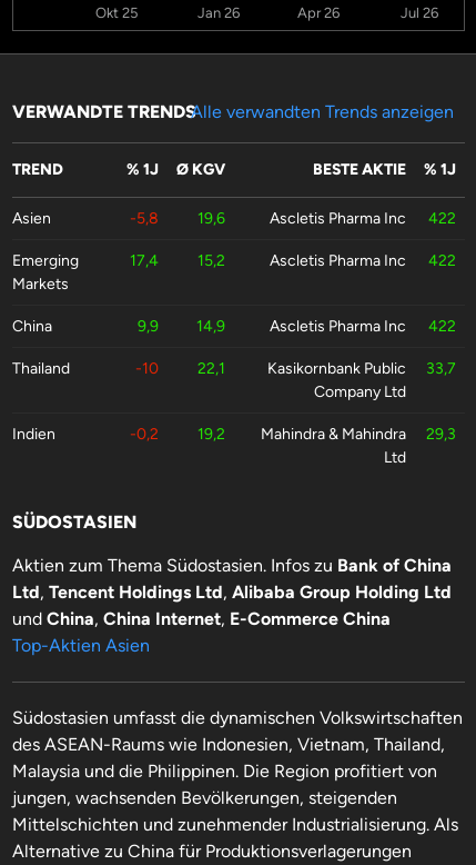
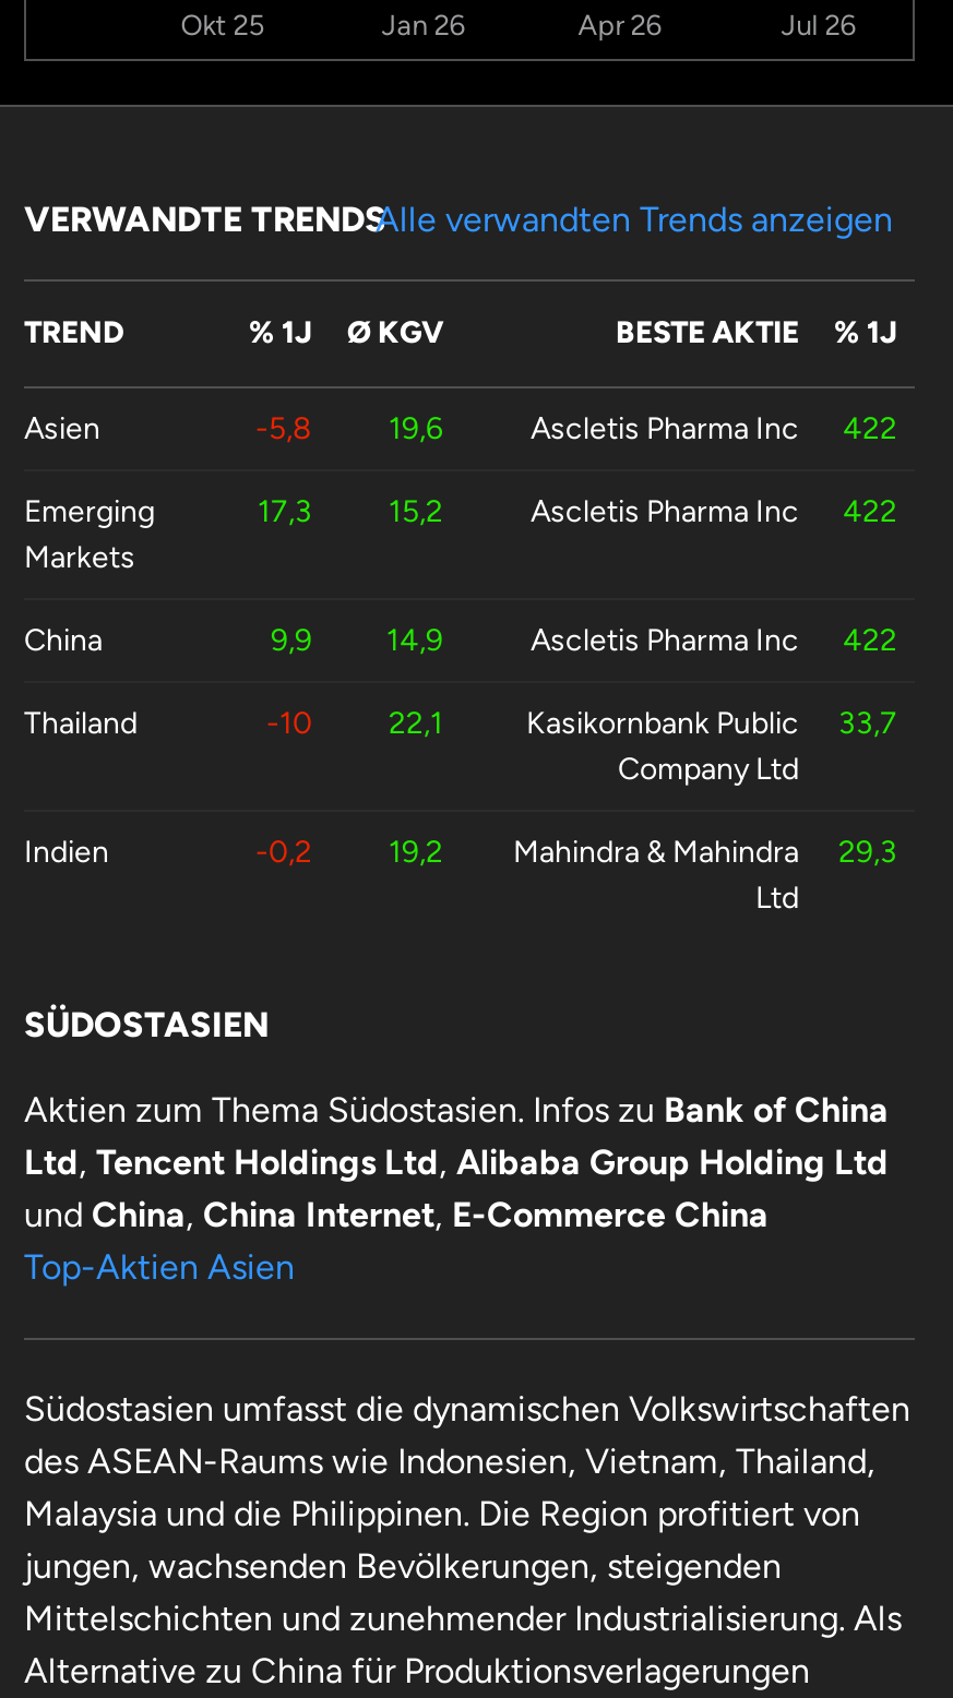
[130,251,159,270] 17,4 -> [258,493,312,530] 17,3

